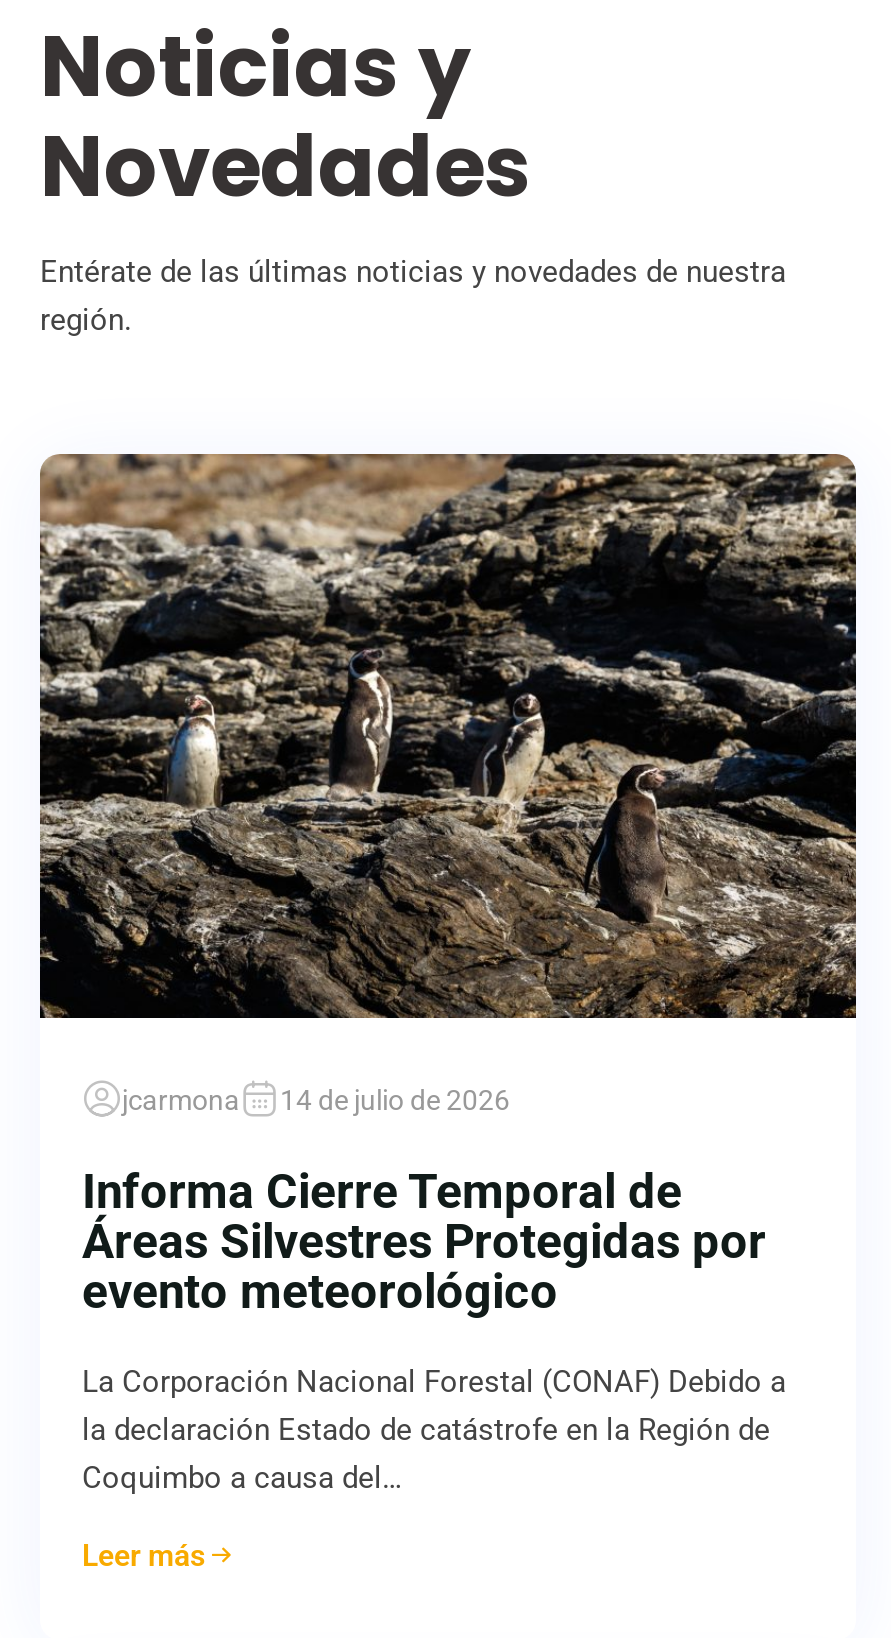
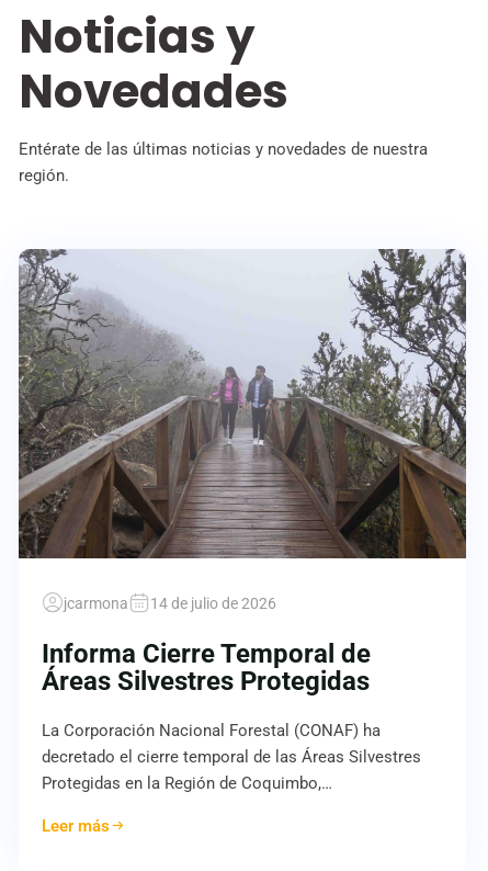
[38,452,858,1018] [image] -> [18,249,467,559] [image]
[82,1213,766,1319] Áreas Silvestres Protegidas por | evento meteorológico -> [42,665,370,696] Áreas Silvestres Protegidas
[82,1363,786,1495] La Corporación Nacional Forestal (CONAF) Debido a | la declaración Estado de catástrofe en la Región de | Coquimbo a causa del… -> [42,720,421,793] La Corporación Nacional Forestal (CONAF) ha | decretado el cierre temporal de las Áreas Silvestres | Protegidas en la Región de Coquimbo,…

